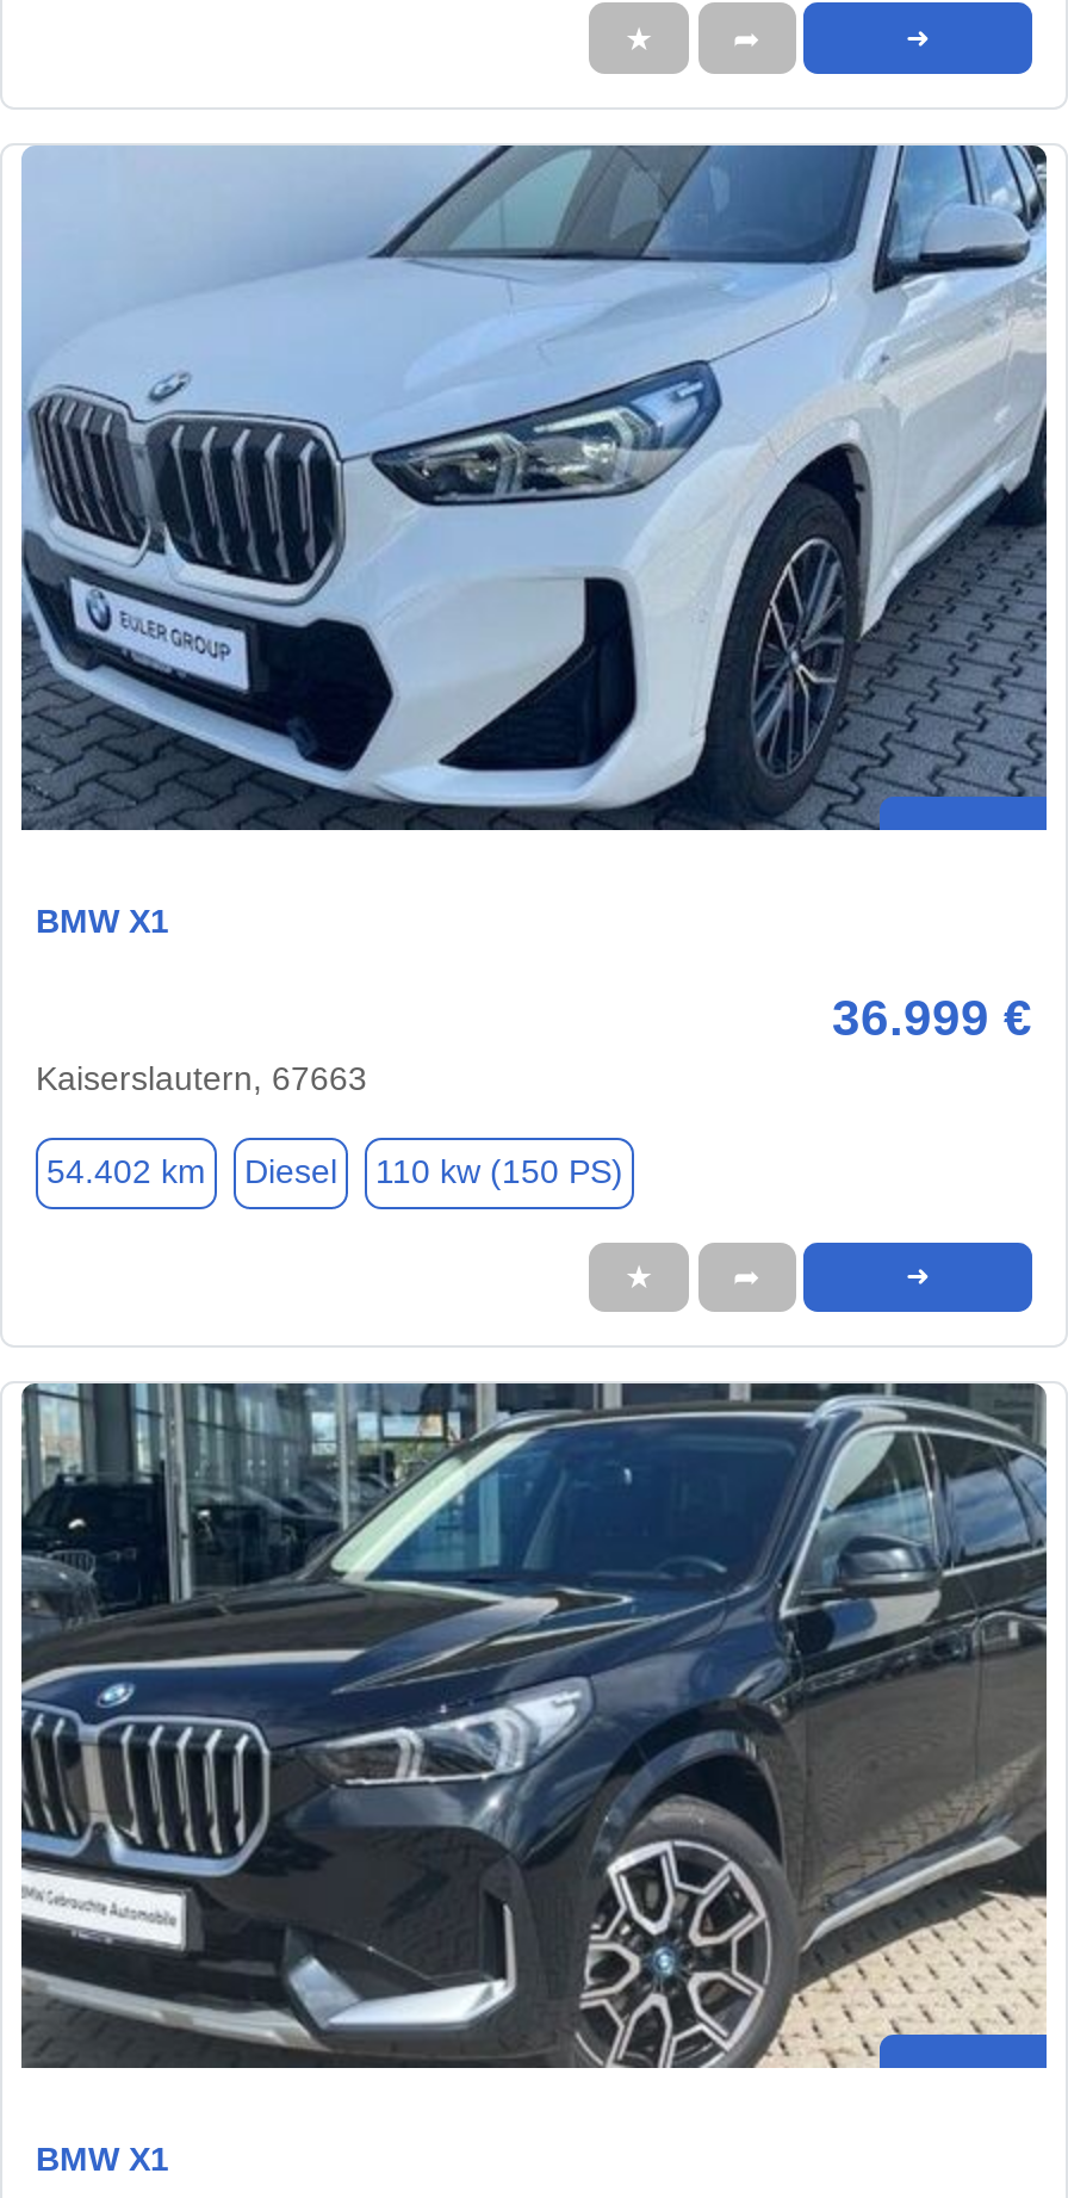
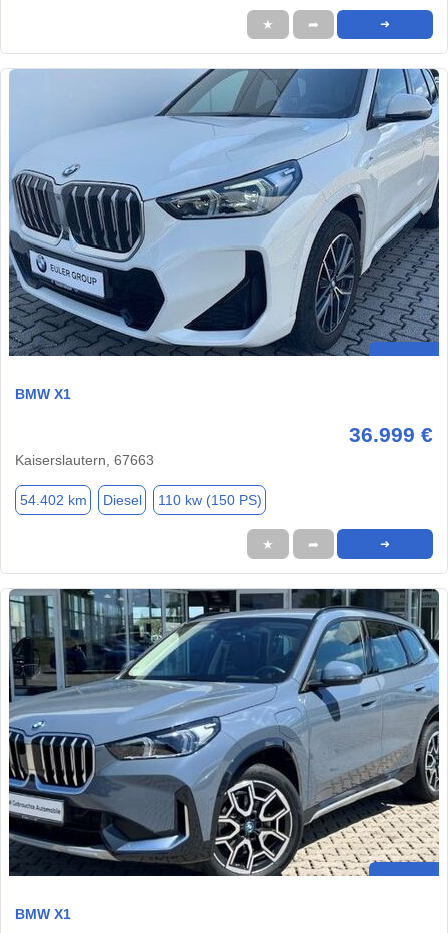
[21,1382,1049,2069] [image] -> [9,588,440,877] [image]

